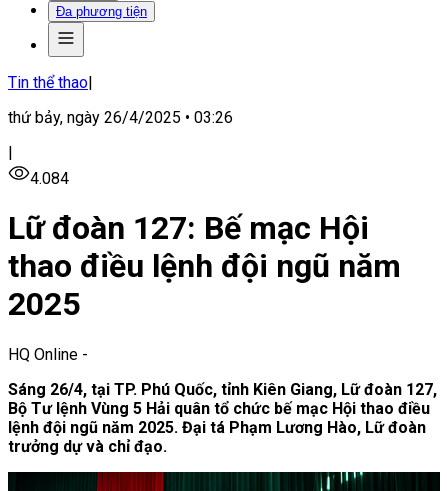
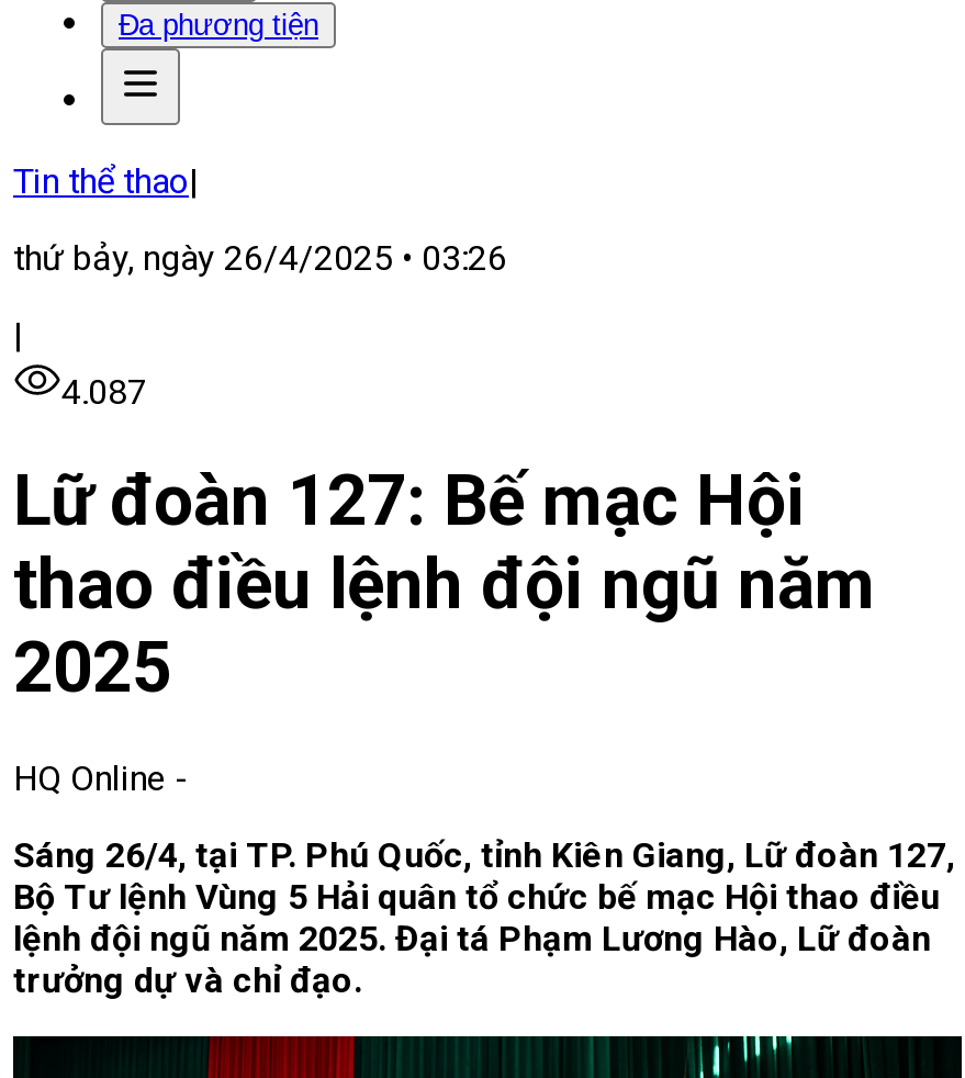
[30,169,69,188] 4.084 -> [61,371,147,413] 4.087

